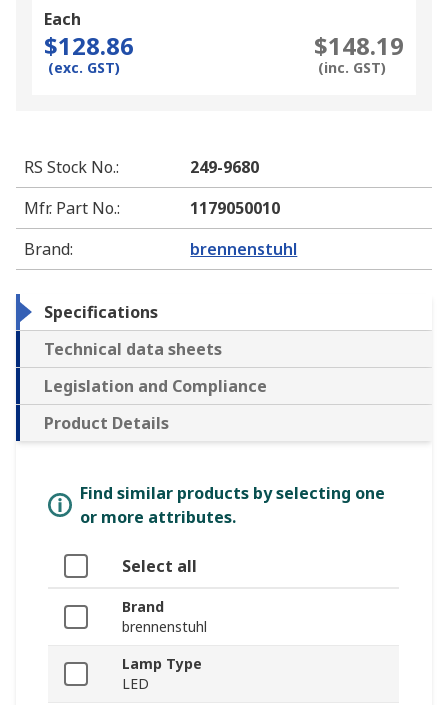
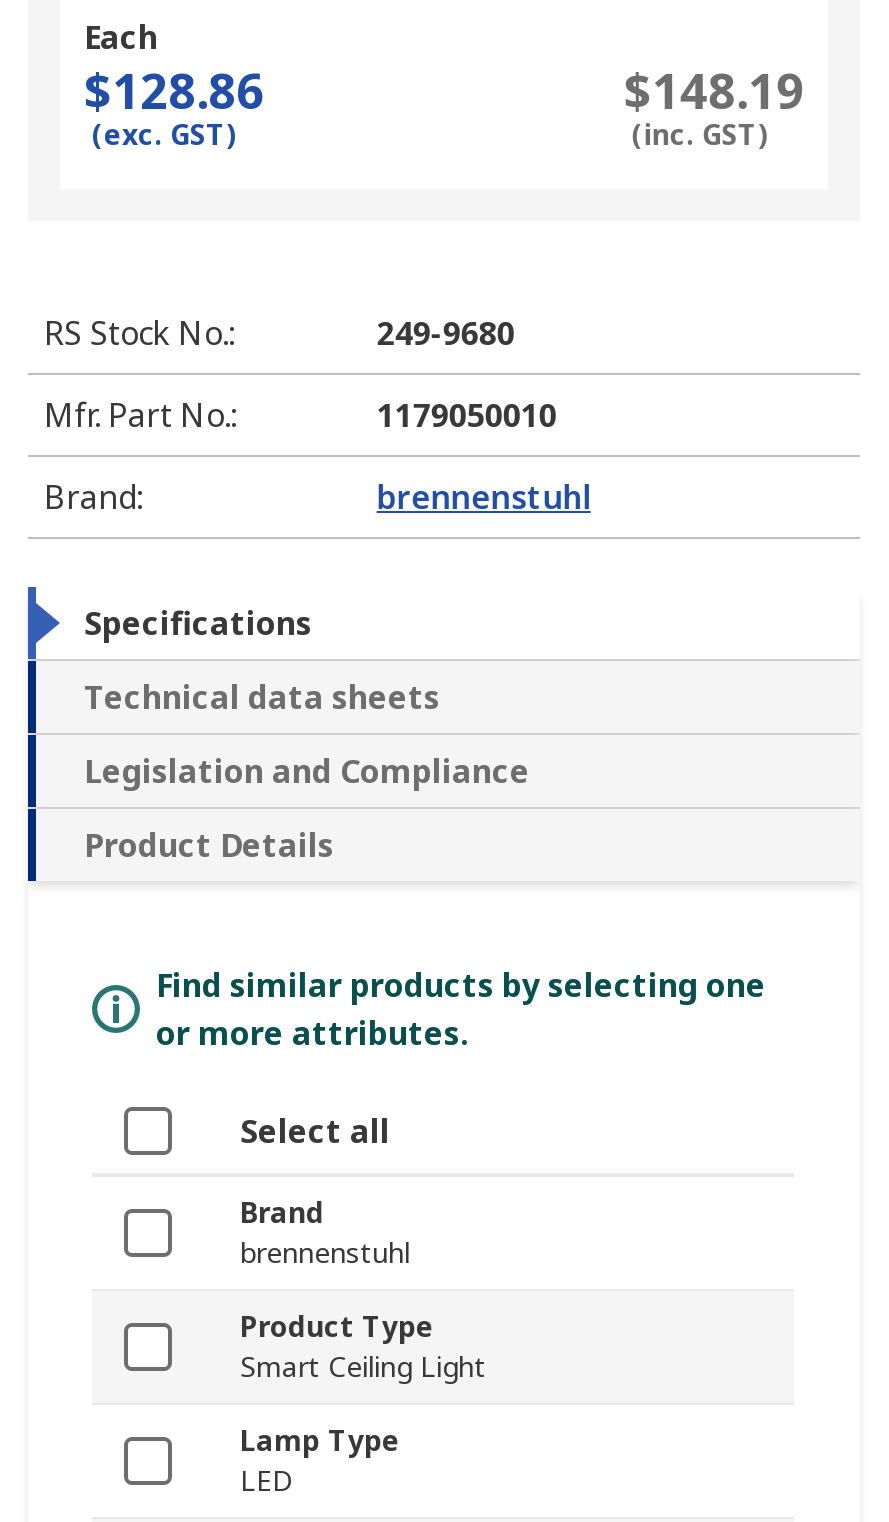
none -> [240,1308,486,1386] Product Type | Smart Ceiling Light

